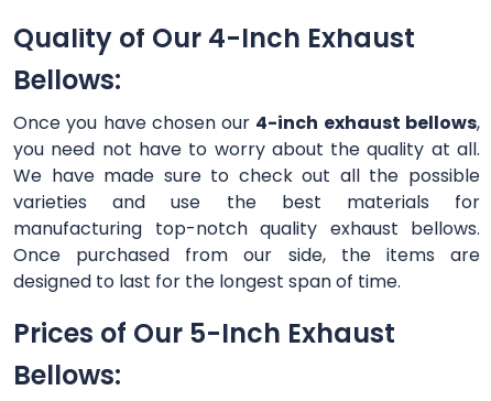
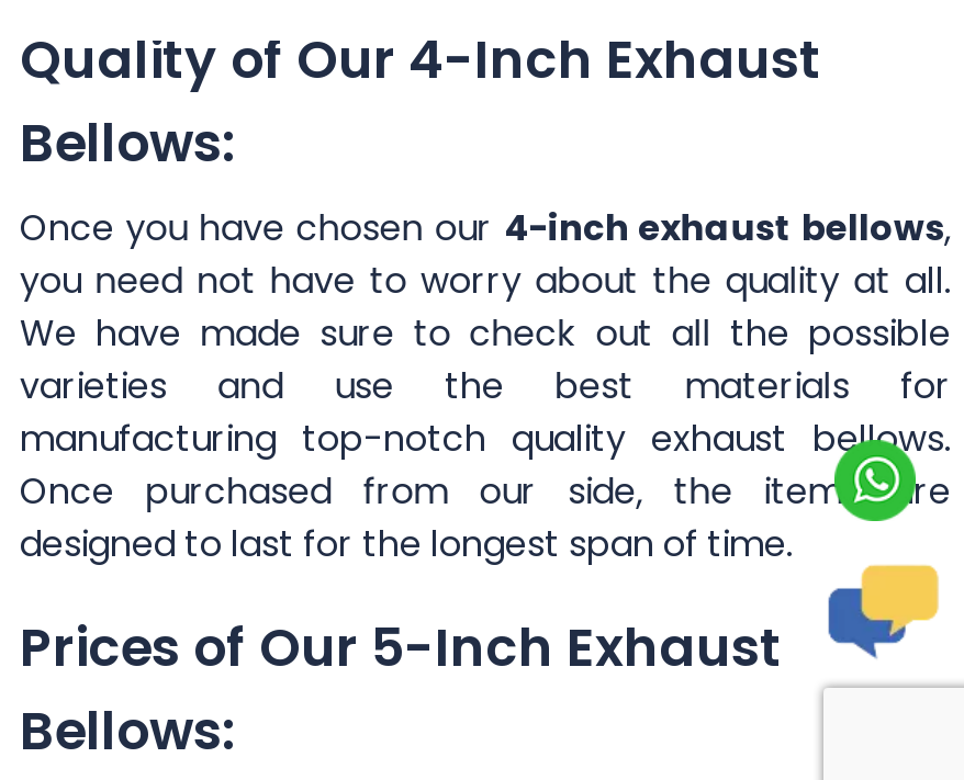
none -> [826,563,940,659] [image]

